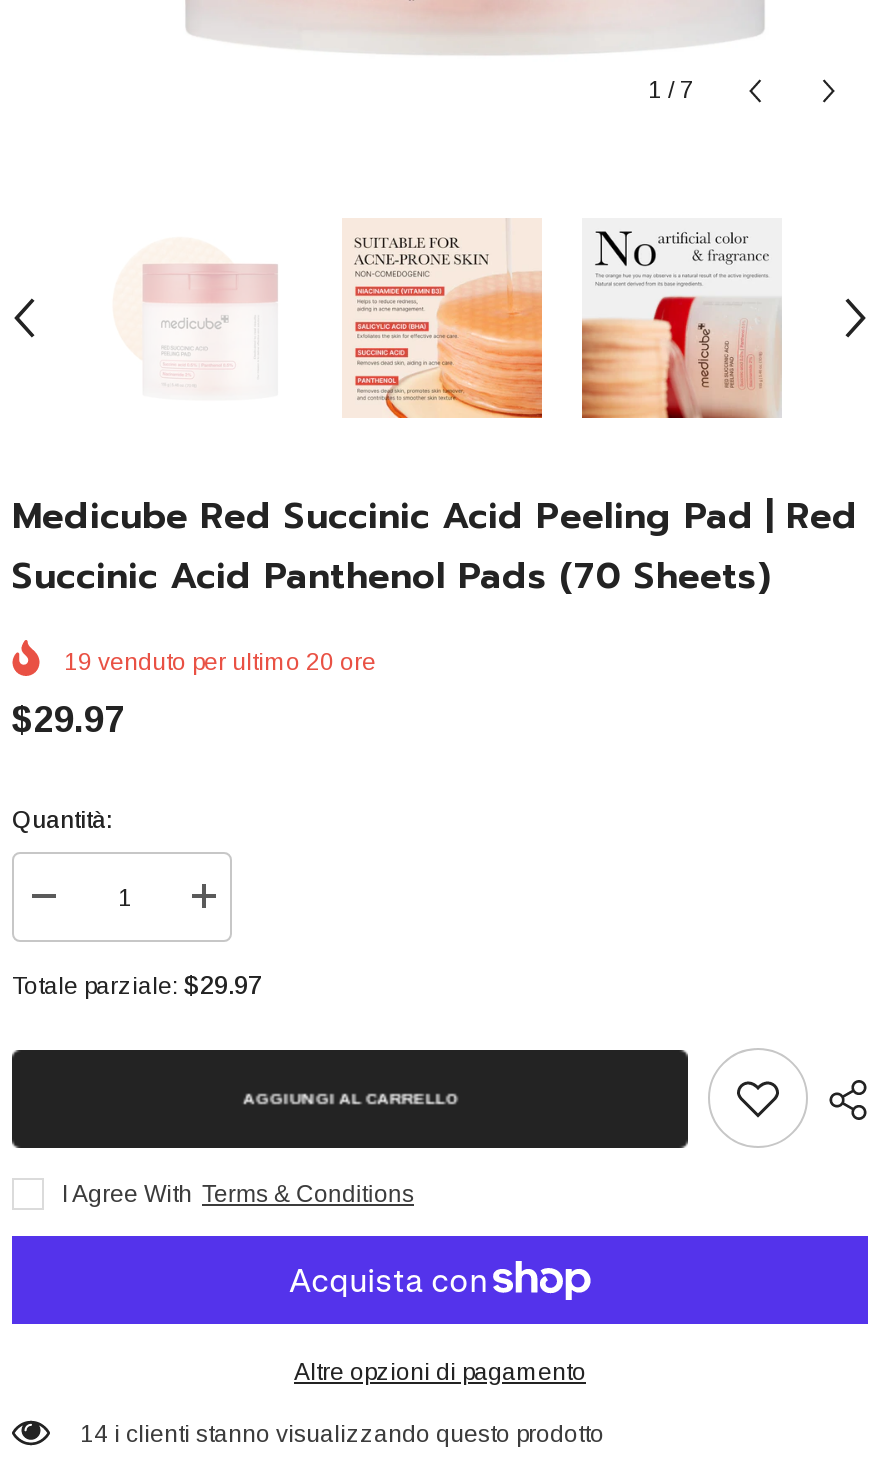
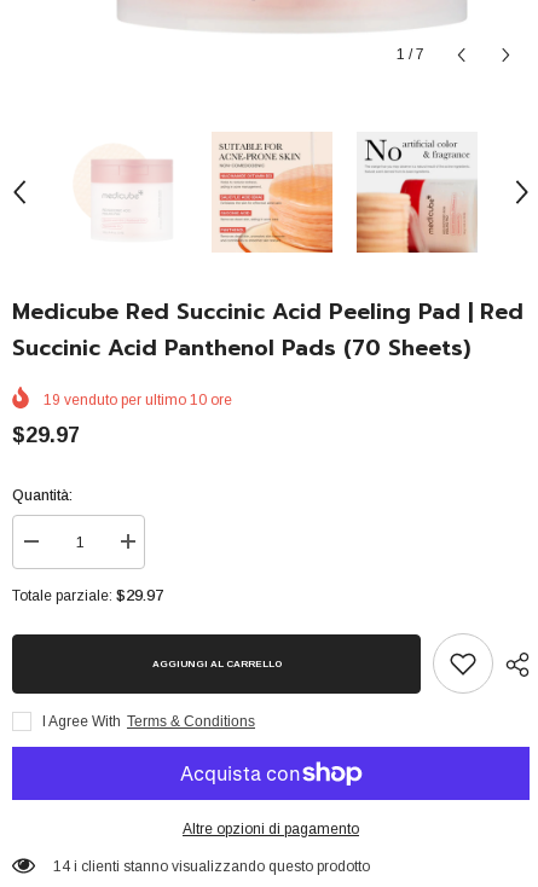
[64,648,376,676] 19 venduto per ultimo 20 ore -> [44,391,232,408] 19 venduto per ultimo 10 ore

